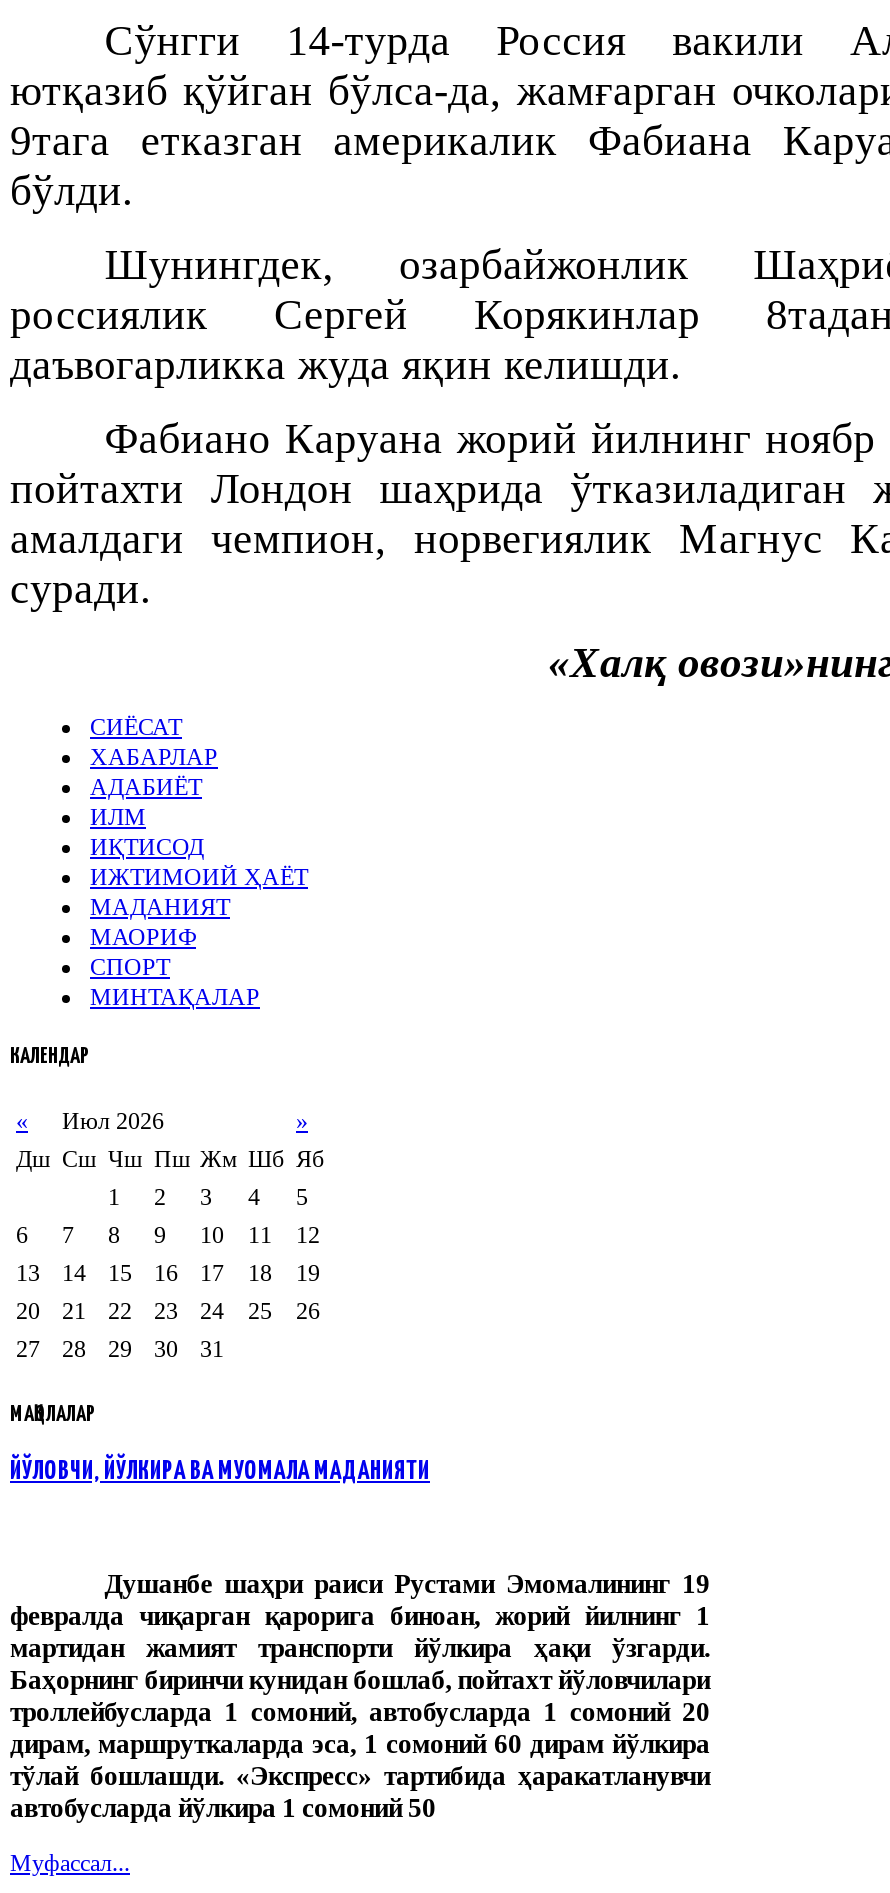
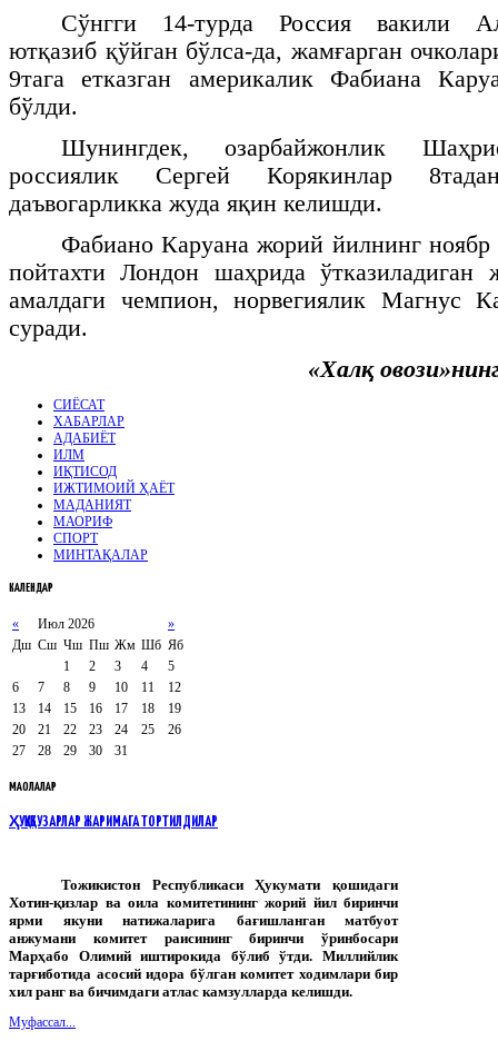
[10,1458,430,1484] ЙЎЛОВЧИ, ЙЎЛКИРА ВА МУОМАЛА МАДАНИЯТИ -> [9,815,218,829] ҲУҚУҚБУЗАРЛАР ЖАРИМАГА ТОРТИЛДИЛАР
[10,1569,710,1823] Душанбе шаҳри раиси Рустами Эмомалининг 19 | февралда чиқарган қарорига биноан, жорий йилнинг 1 | мартидан жамият транспорти йўлкира ҳақи ўзгарди. | Баҳорнинг биринчи кунидан бошлаб, пойтахт йўловчилари | троллейбусларда 1 сомоний, автобусларда 1 сомоний 20 | дирам, маршруткаларда эса, 1 сомоний 60 дирам йўлкира | тўлай бошлашди. «Экспресс» тартибида ҳаракатланувчи | автобусларда йўлкира 1 сомоний 50 -> [9,876,398,1000] Тожикистон Республикаси Ҳукумати қошидаги | Хотин-қизлар ва оила комитетининг жорий йил биринчи | ярми якуни натижаларига бағишланган матбуот | анжумани комитет раисининг биринчи ўринбосари | Марҳабо Олимий иштирокида бўлиб ўтди. Миллийлик | тарғиботида асосий идора бўлган комитет ходимлари бир | хил ранг ва бичимдаги атлас камзулларда келишди.

